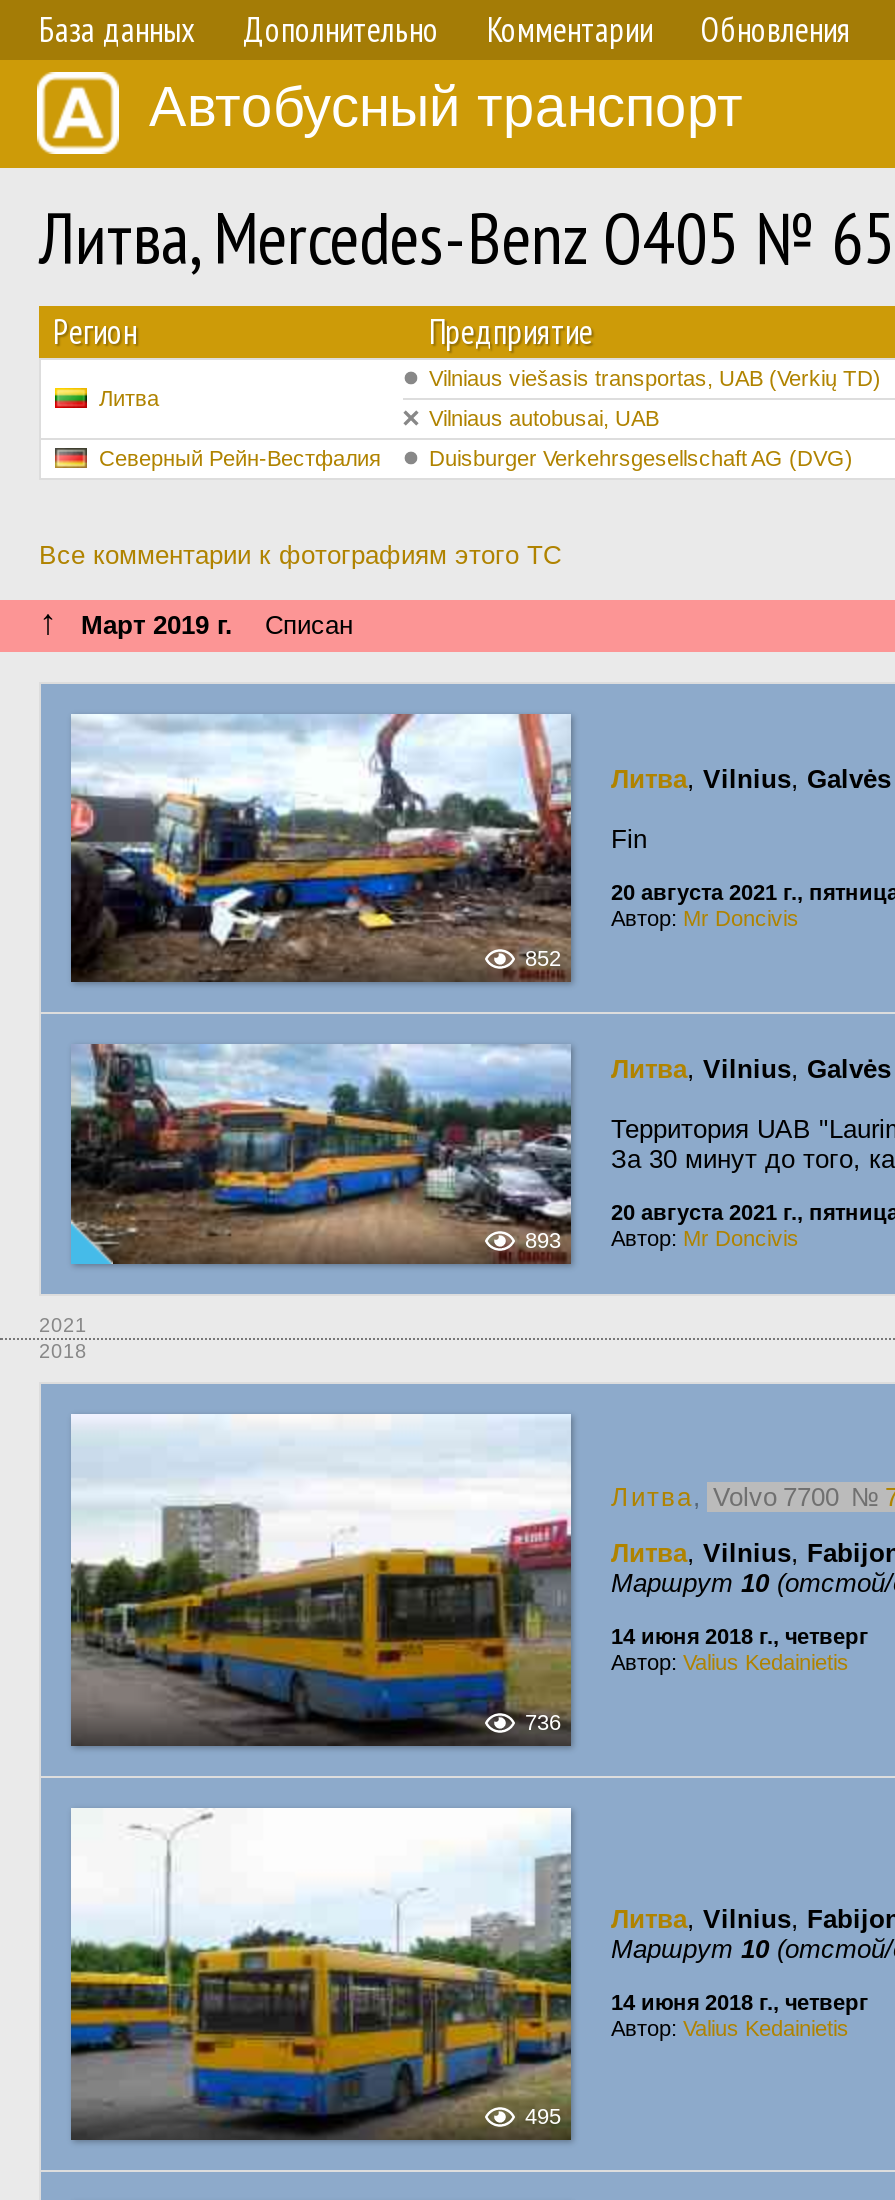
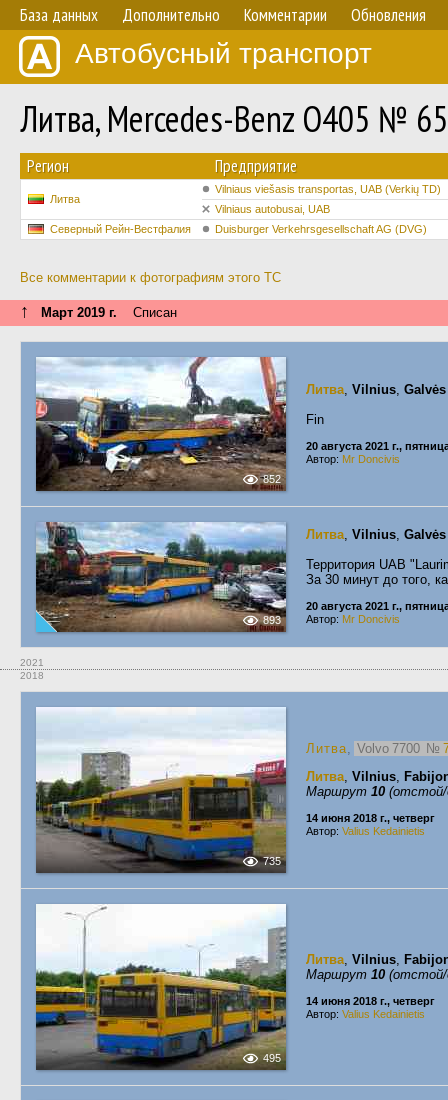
[525,1710,561,1734] 736 -> [263,855,281,867] 735

